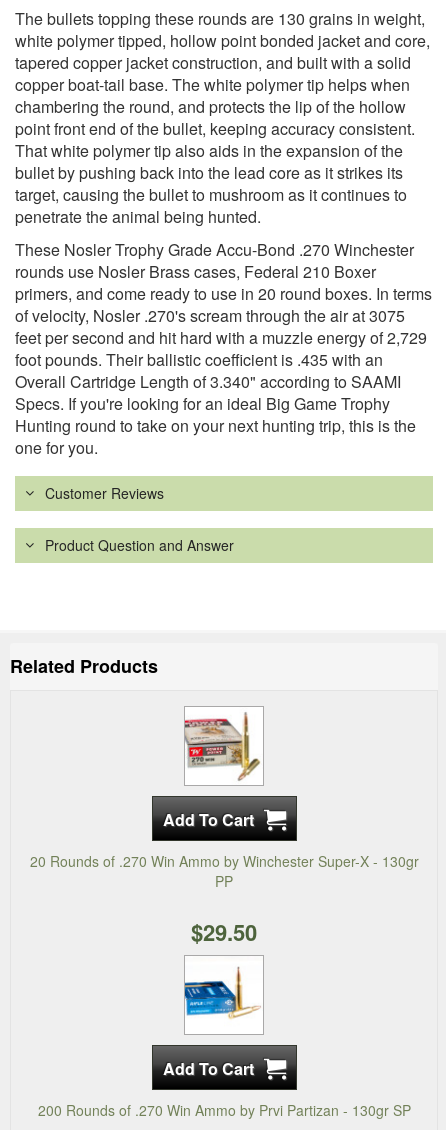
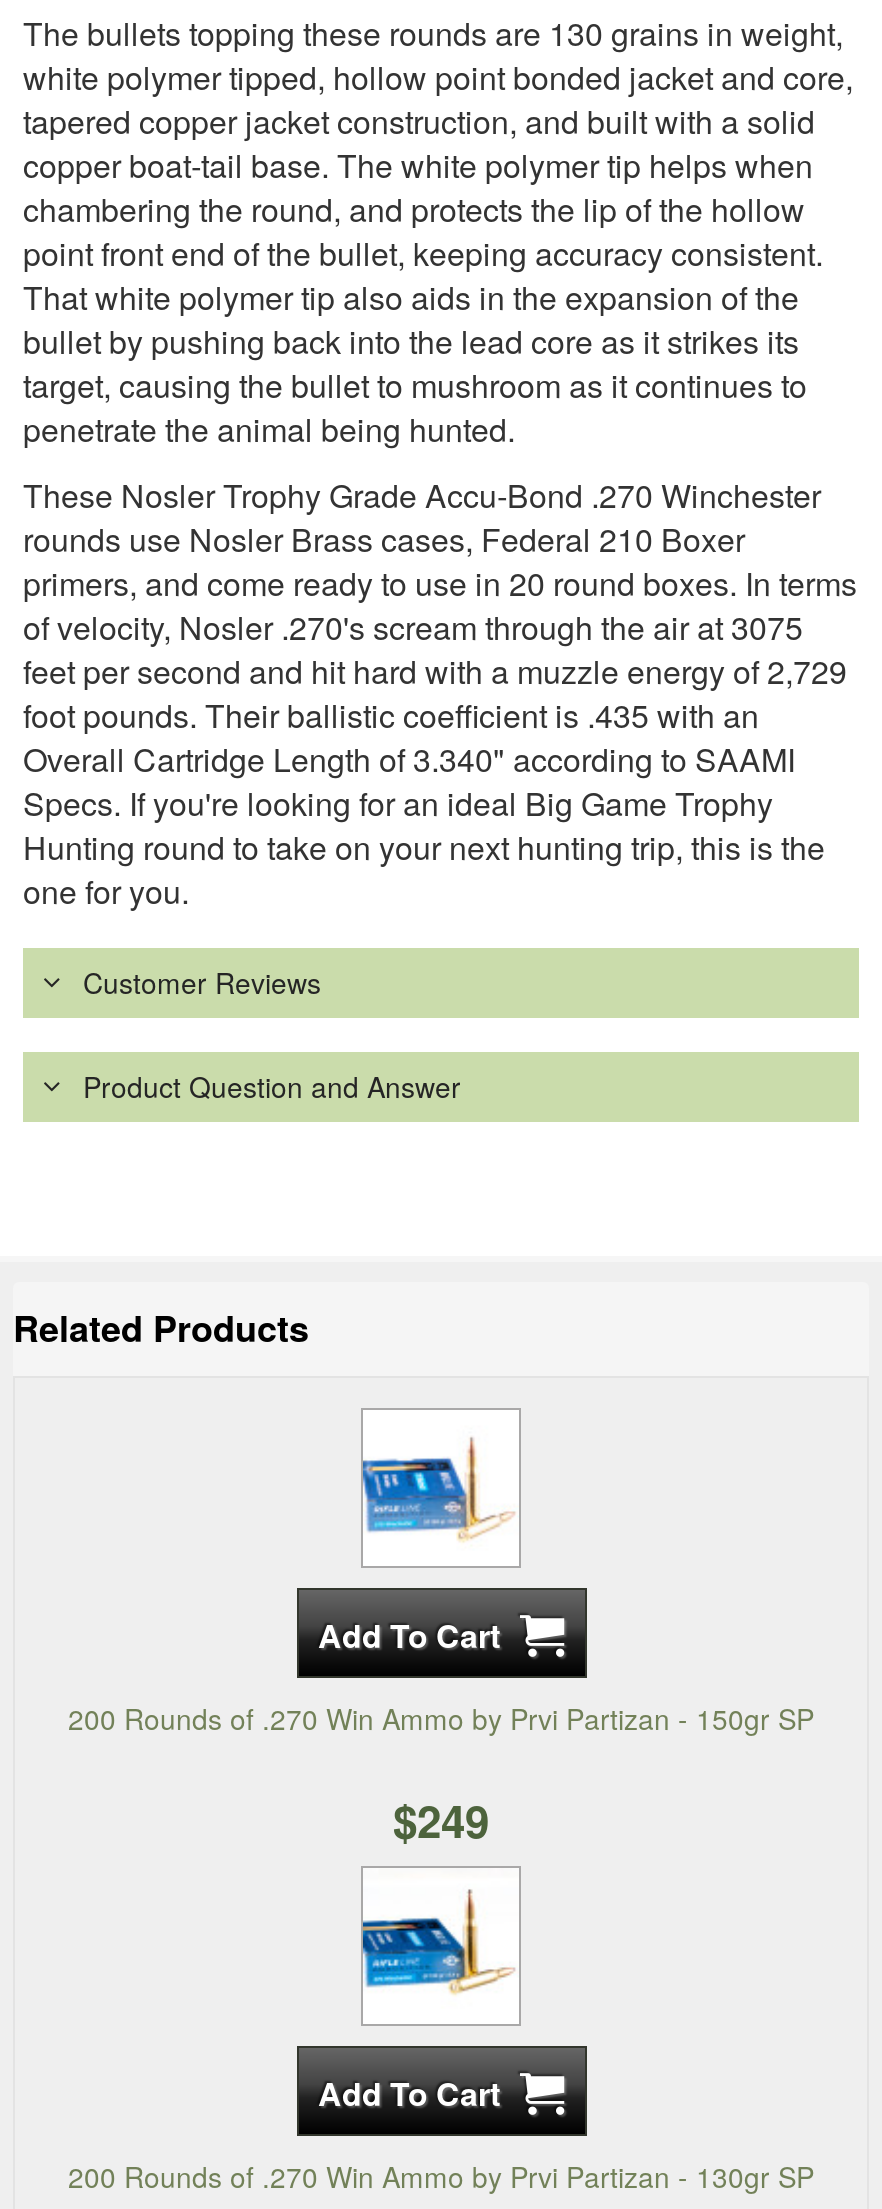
[184,713,260,781] [image] -> [363,1422,509,1556] [image]
[29,851,418,891] 20 Rounds of .270 Win Ammo by Winchester Super-X - 130gr | PP -> [68,1698,814,1738] 200 Rounds of .270 Win Ammo by Prvi Partizan - 150gr SP
[191,916,257,948] $29.50 -> [393,1788,489,1852] $249

